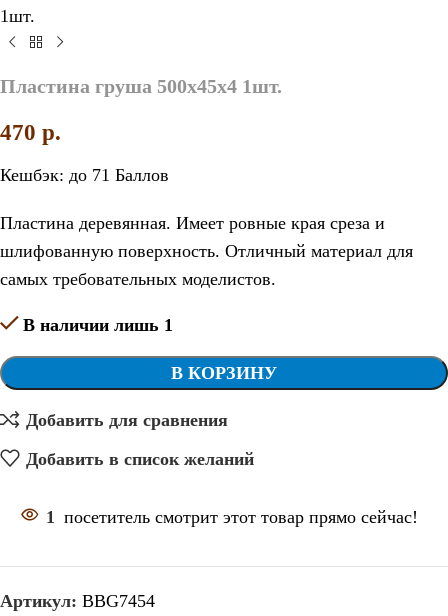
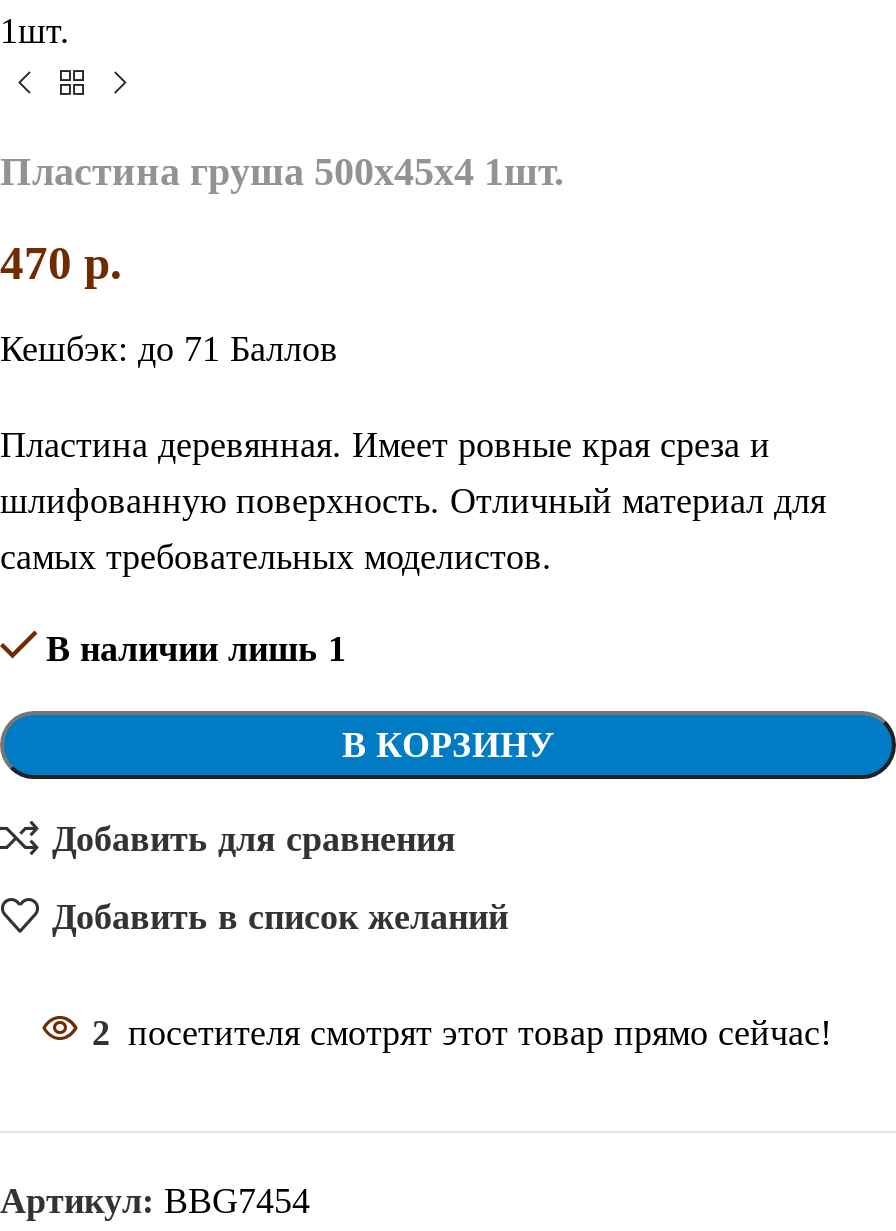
[46,507,418,527] 1 посетитель смотрит этот товар прямо сейчас! -> [92,1013,832,1053] 2 посетителя смотрят этот товар прямо сейчас!

